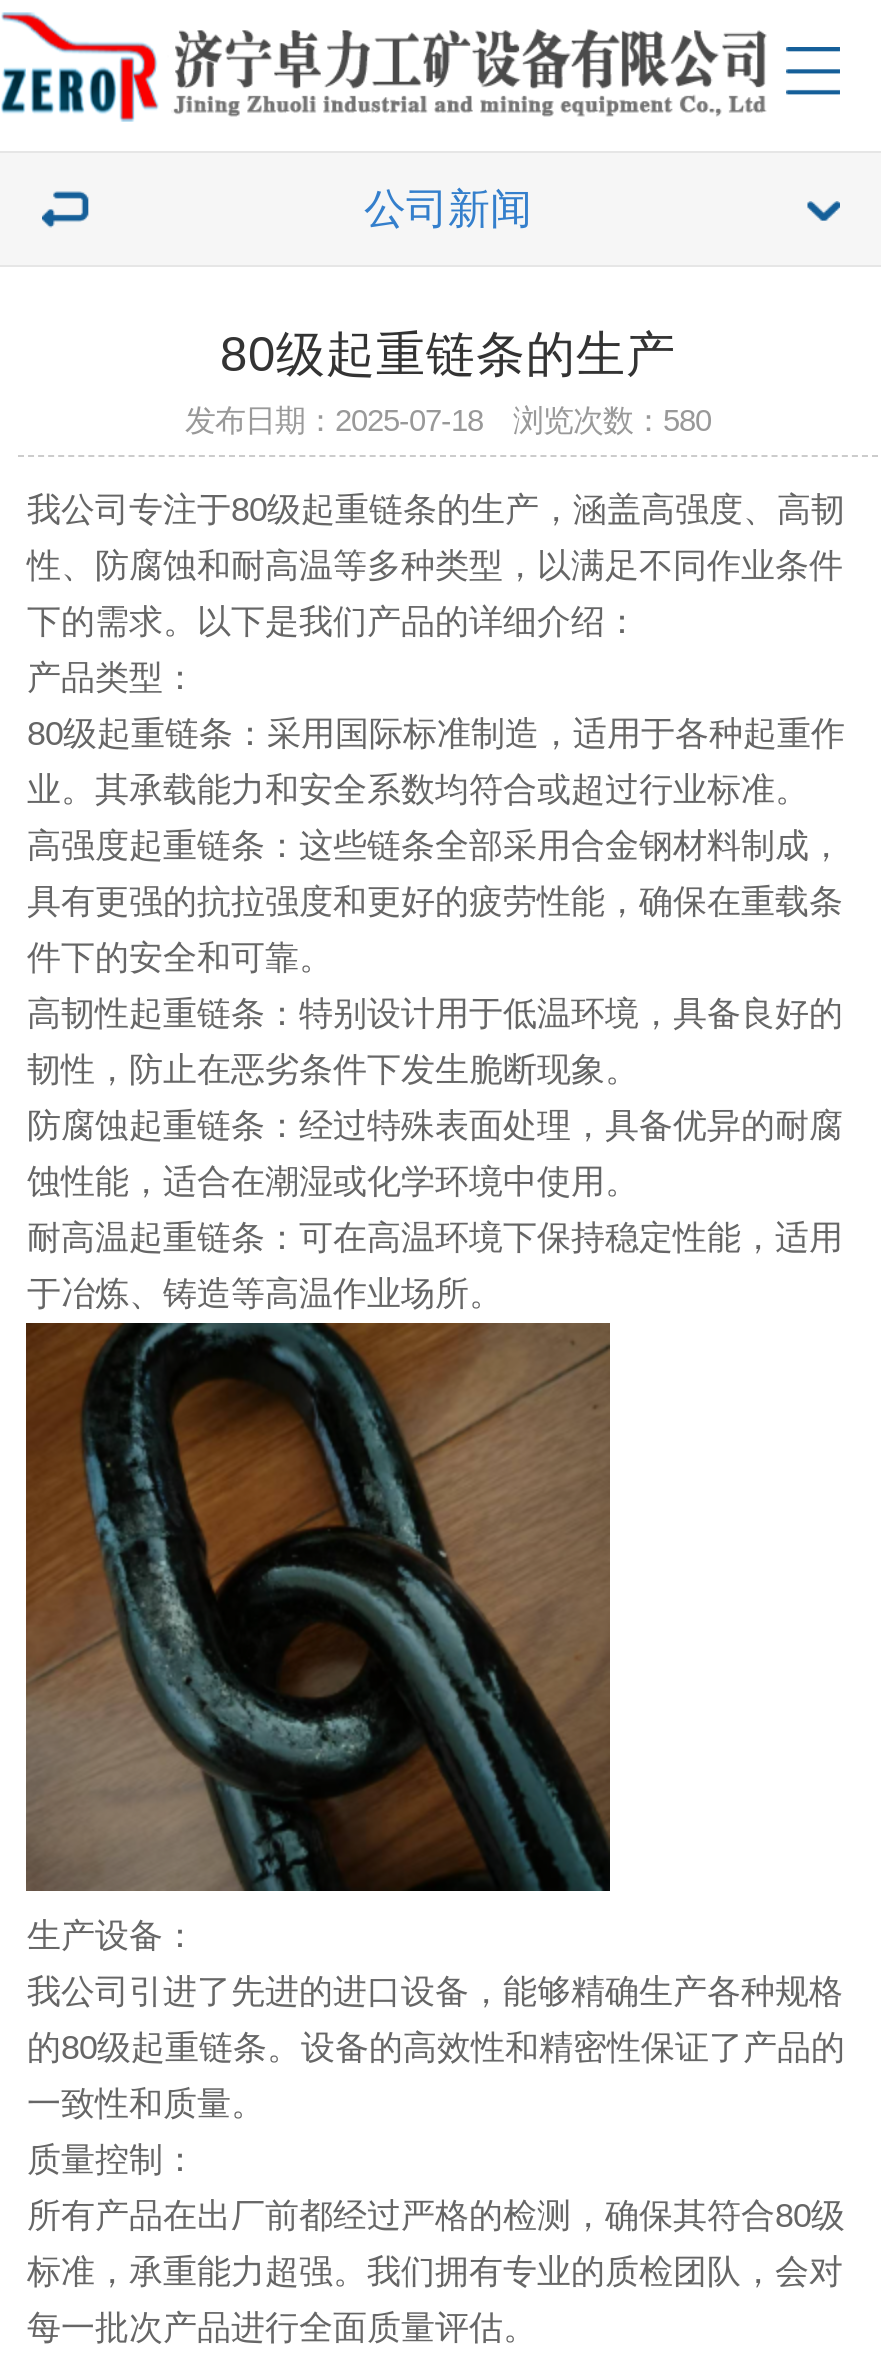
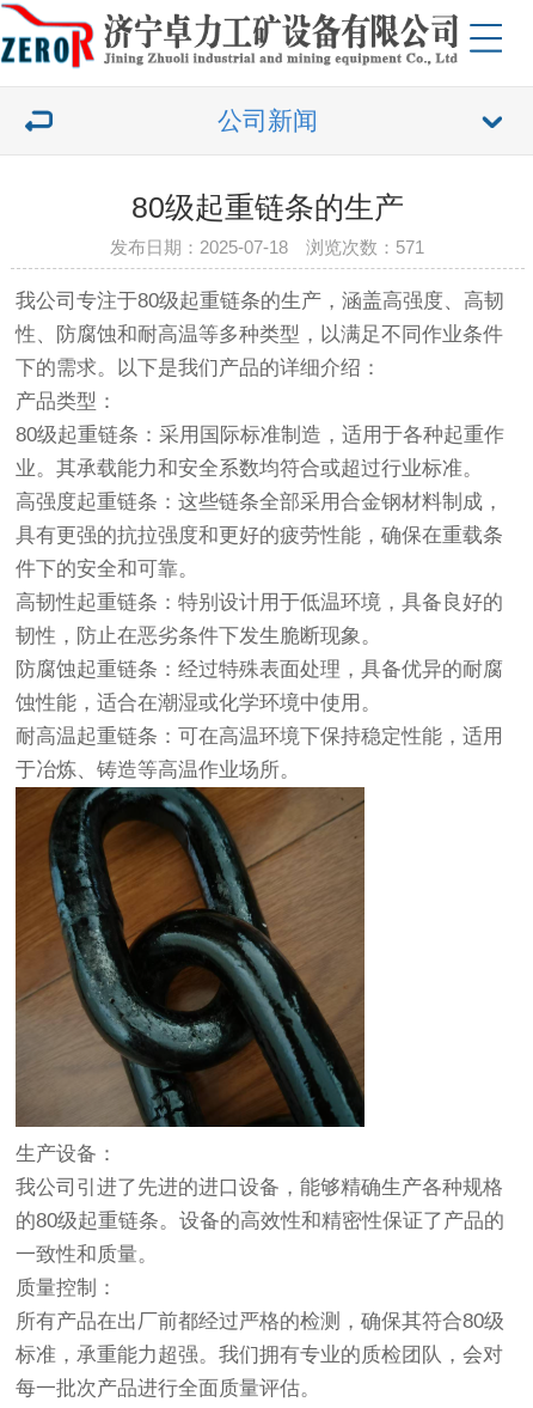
[185,403,711,437] 发布日期：2025-07-18 浏览次数：580 -> [111,237,425,257] 发布日期：2025-07-18 浏览次数：571

